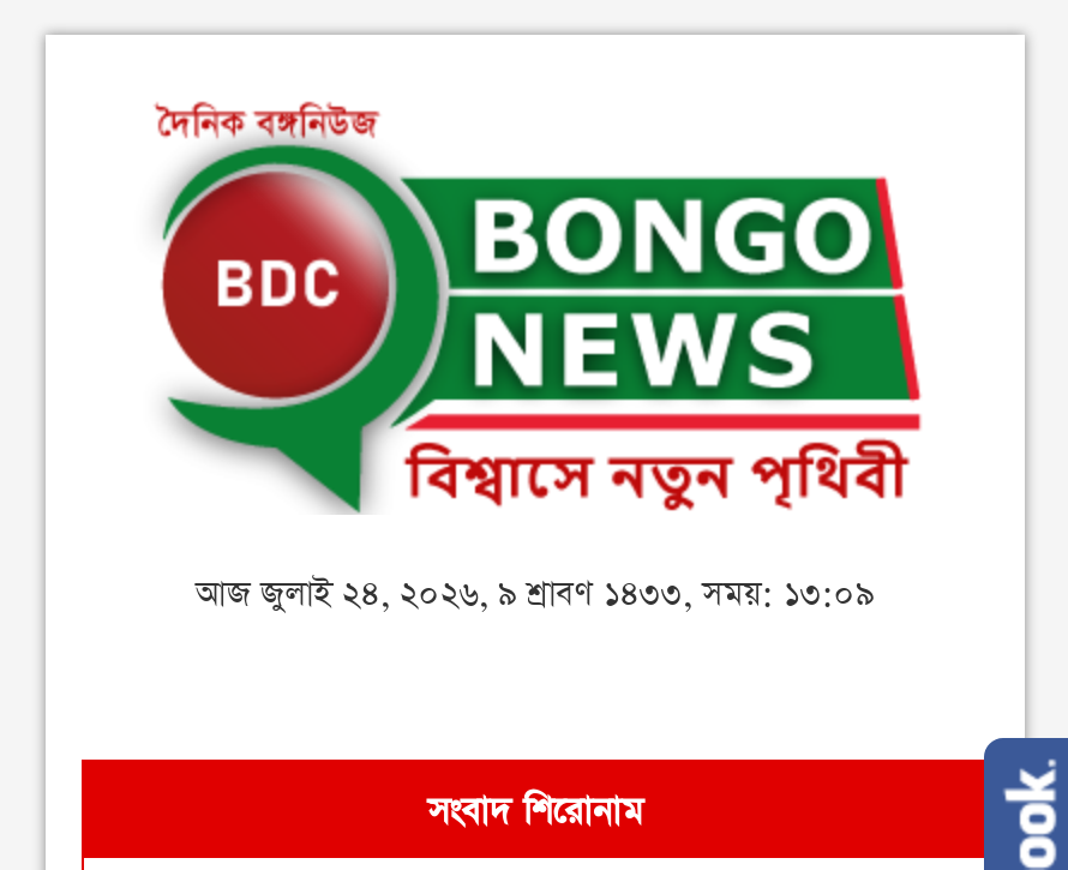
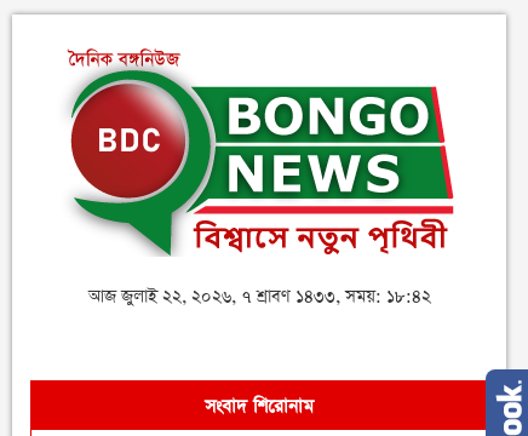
[196,572,875,618] আজ জুলাই ২৪, ২০২৬, ৯ শ্রাবণ ১৪৩৩, সময়: ১৩:০৯ -> [88,286,431,309] আজ জুলাই ২২, ২০২৬, ৭ শ্রাবণ ১৪৩৩, সময়: ১৮:৪২

